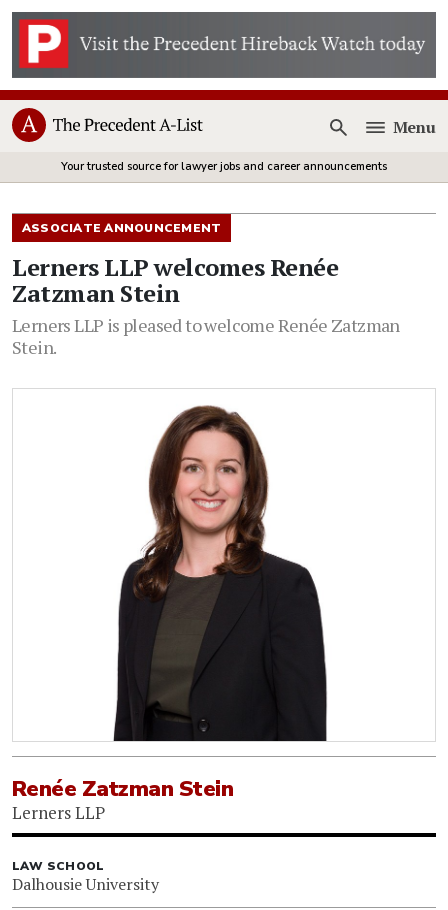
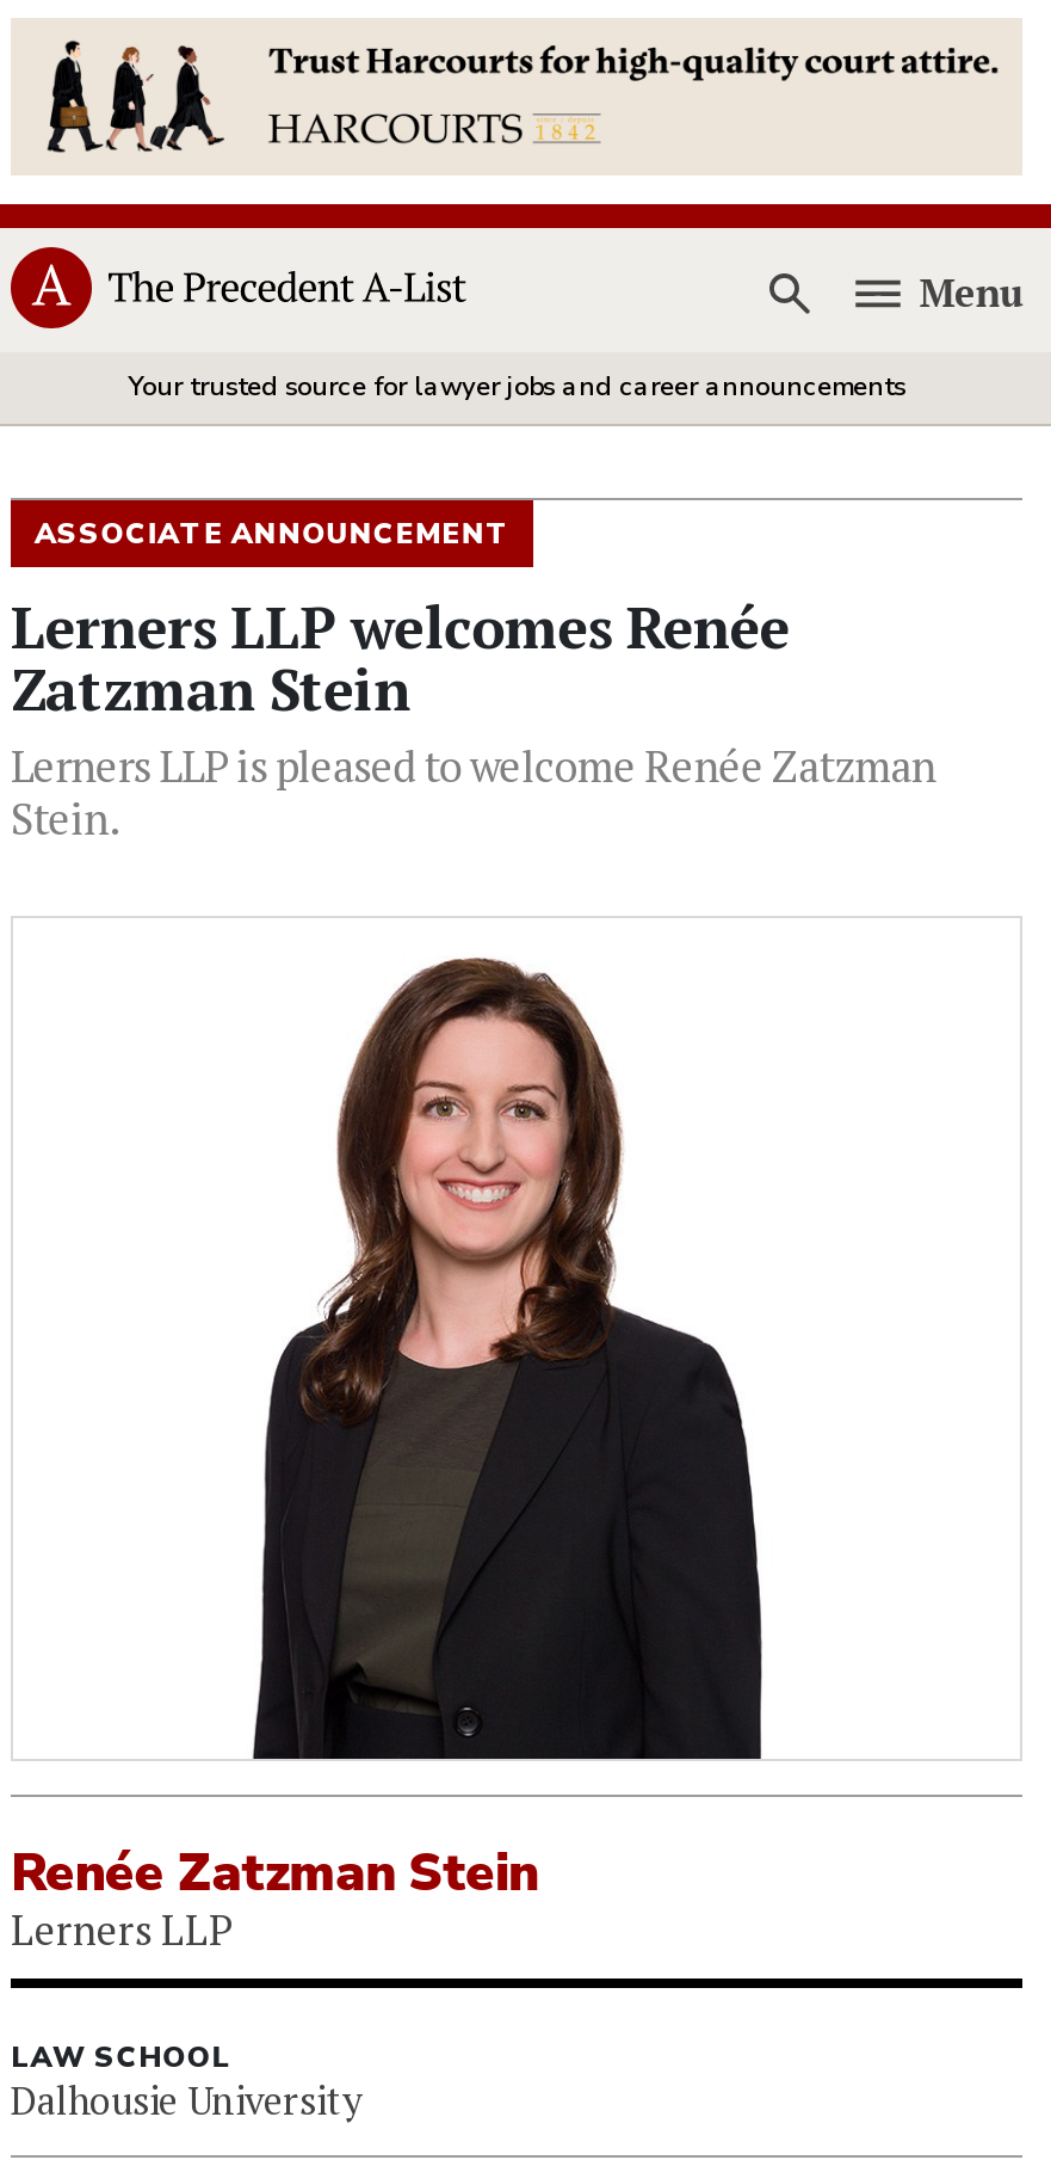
[11,11,437,79] [image] -> [11,18,1022,176] [image]

